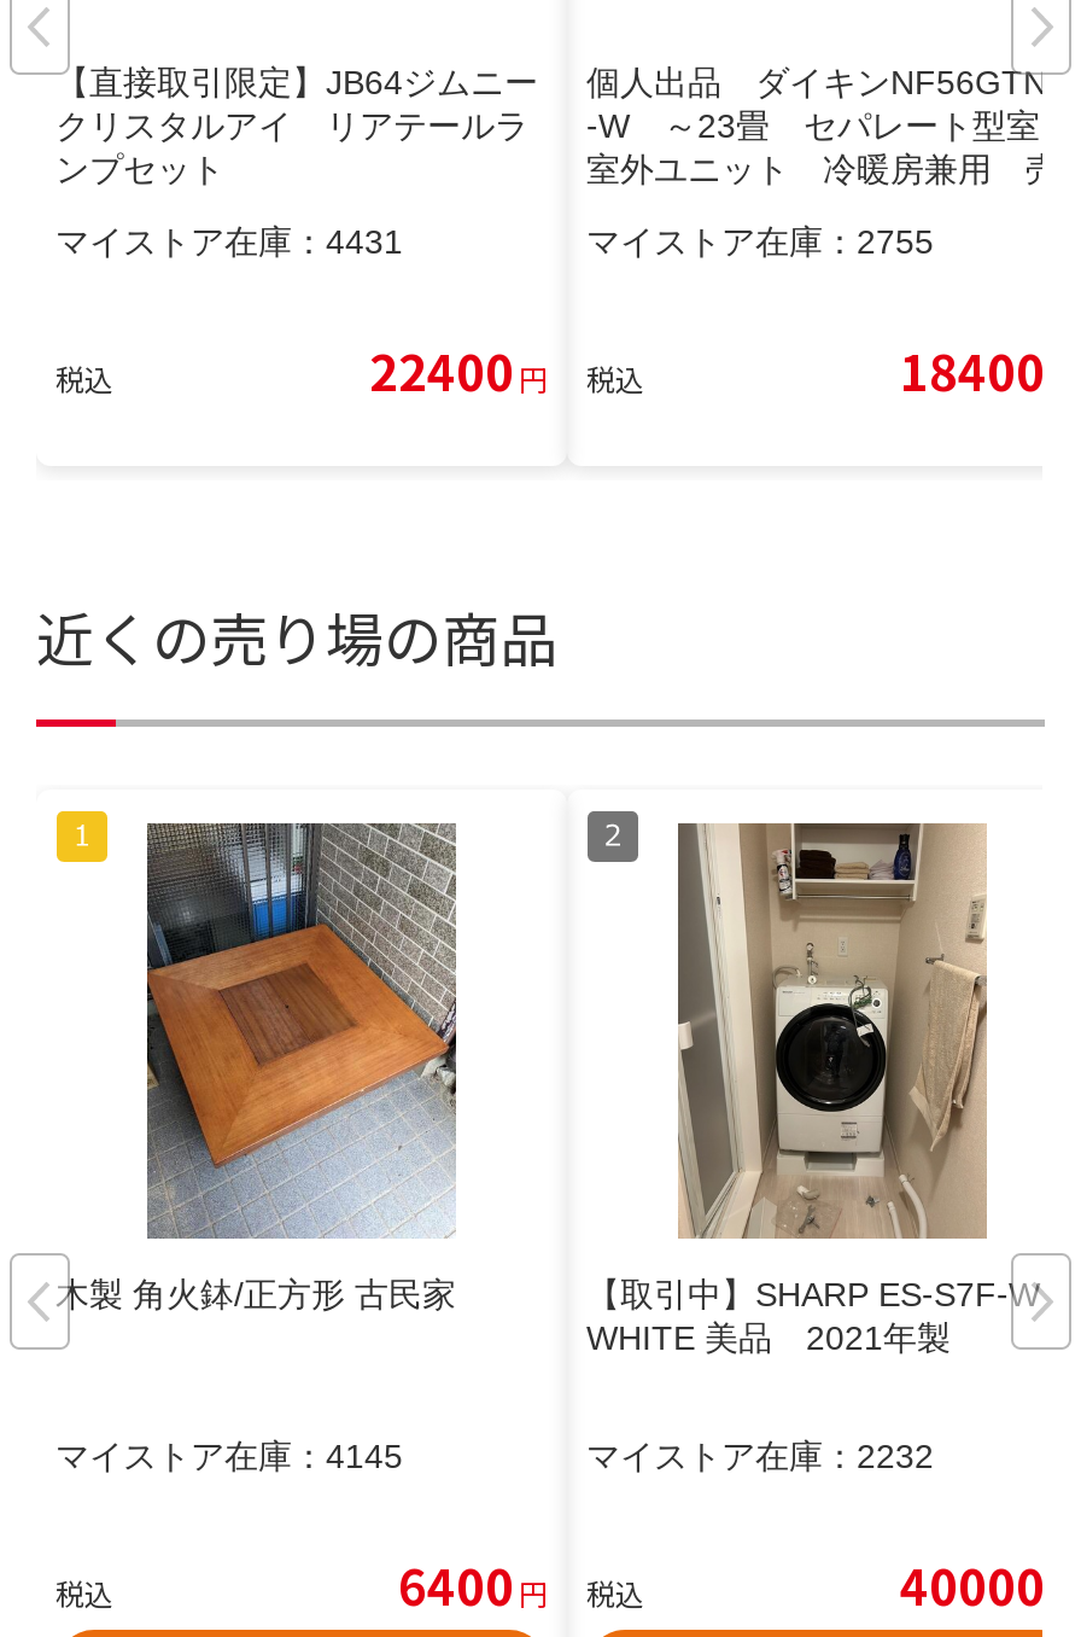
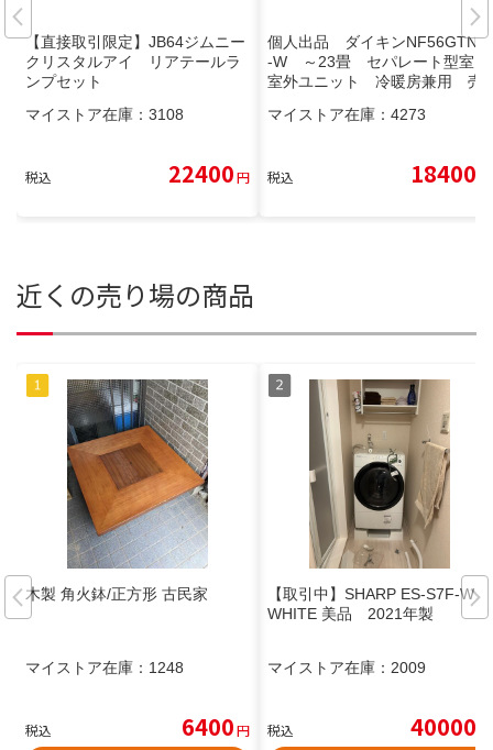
[55,223,403,261] マイストア在庫：4431 -> [25,106,184,123] マイストア在庫：3108
[586,223,934,261] マイストア在庫：2755 -> [267,106,426,123] マイストア在庫：4273
[55,1435,403,1474] マイストア在庫：4145 -> [25,658,184,676] マイストア在庫：1248
[586,1435,934,1474] マイストア在庫：2232 -> [267,658,426,676] マイストア在庫：2009

